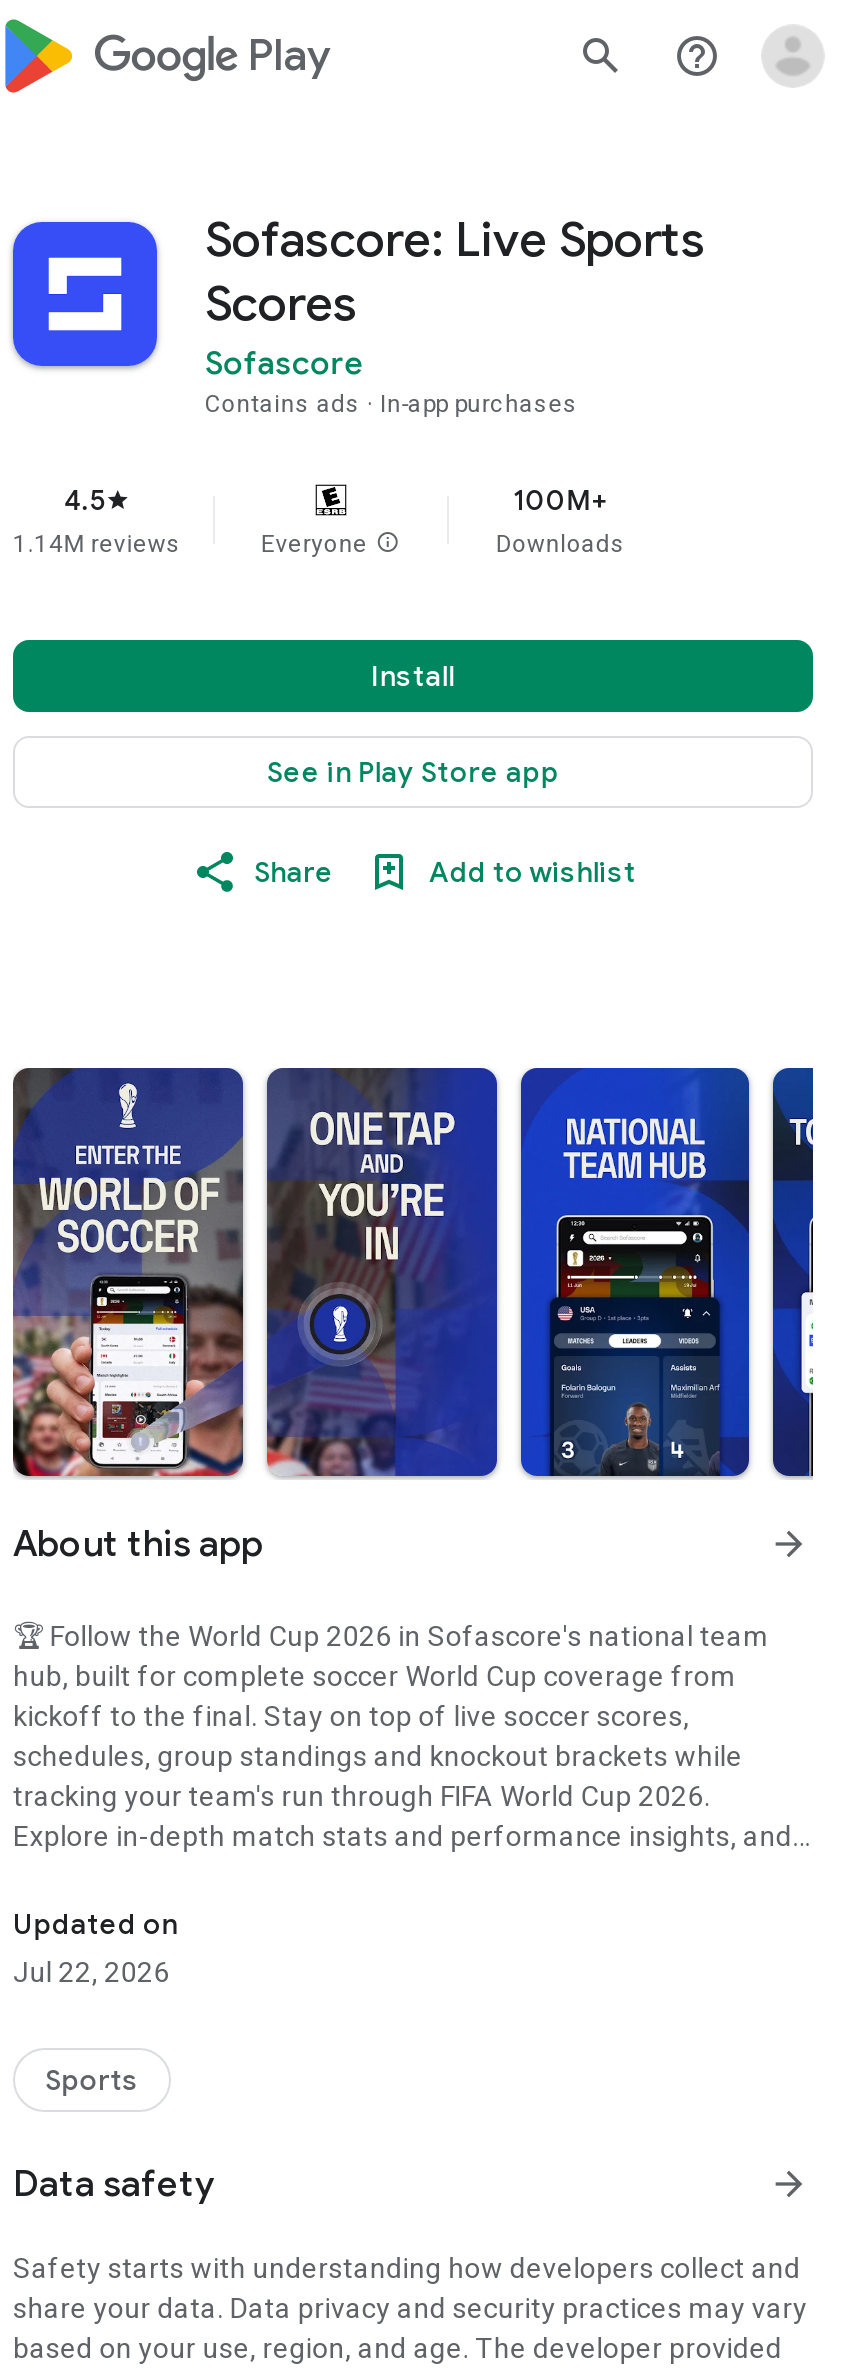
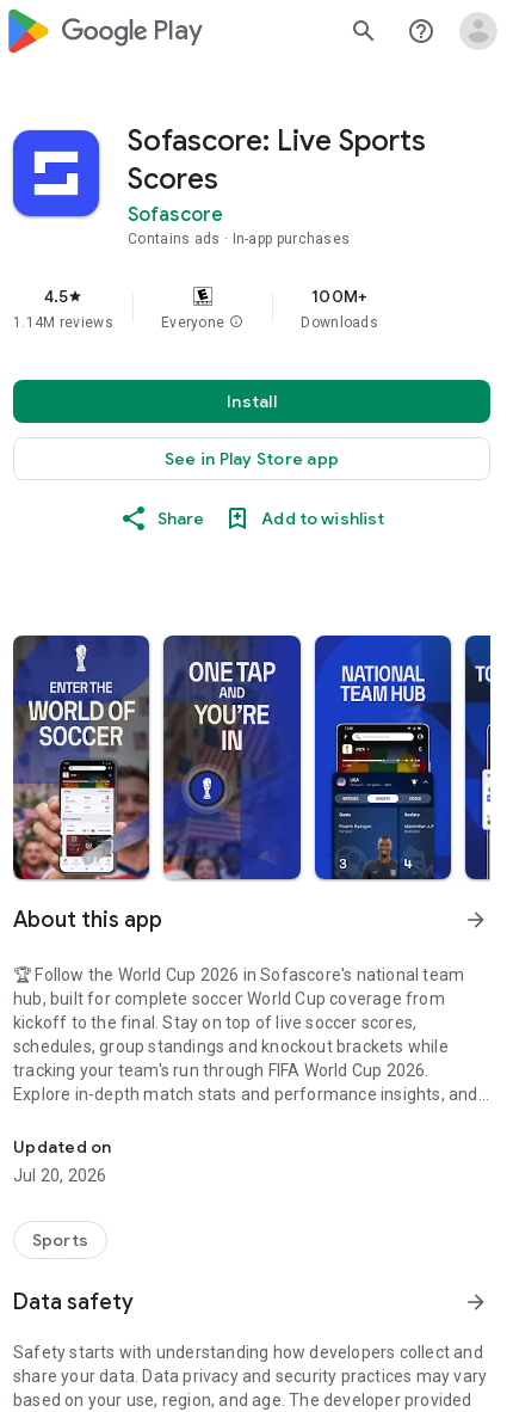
[13,1956,170,1988] Jul 22, 2026 -> [13,1166,107,1185] Jul 20, 2026

